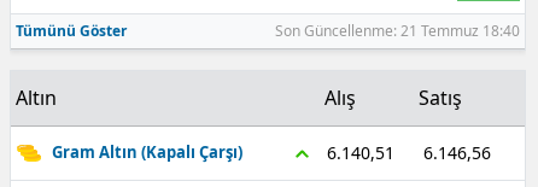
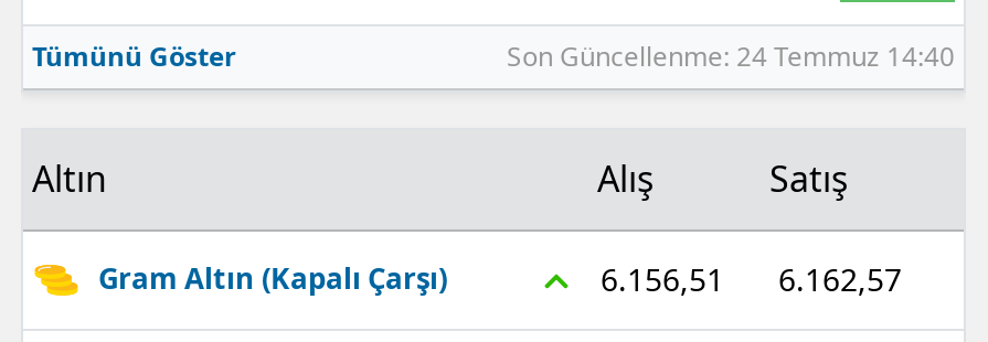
[275,20,520,41] Son Güncellenme: 21 Temmuz 18:40 -> [507,37,955,74] Son Güncellenme: 24 Temmuz 14:40
[326,141,394,164] 6.140,51 -> [601,258,724,300] 6.156,51
[423,141,491,164] 6.146,56 -> [778,257,902,299] 6.162,57

